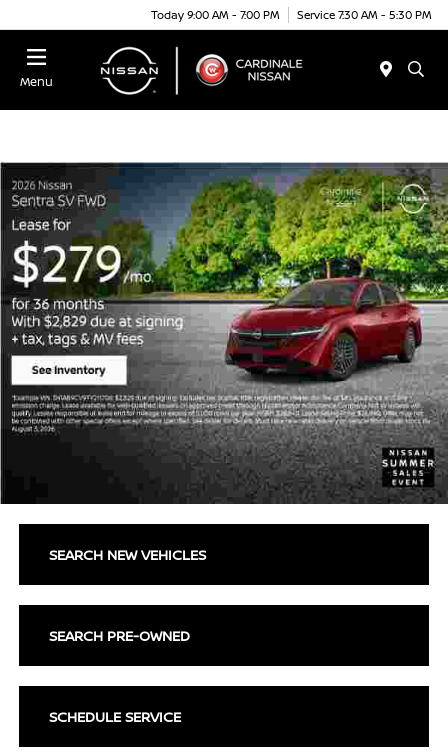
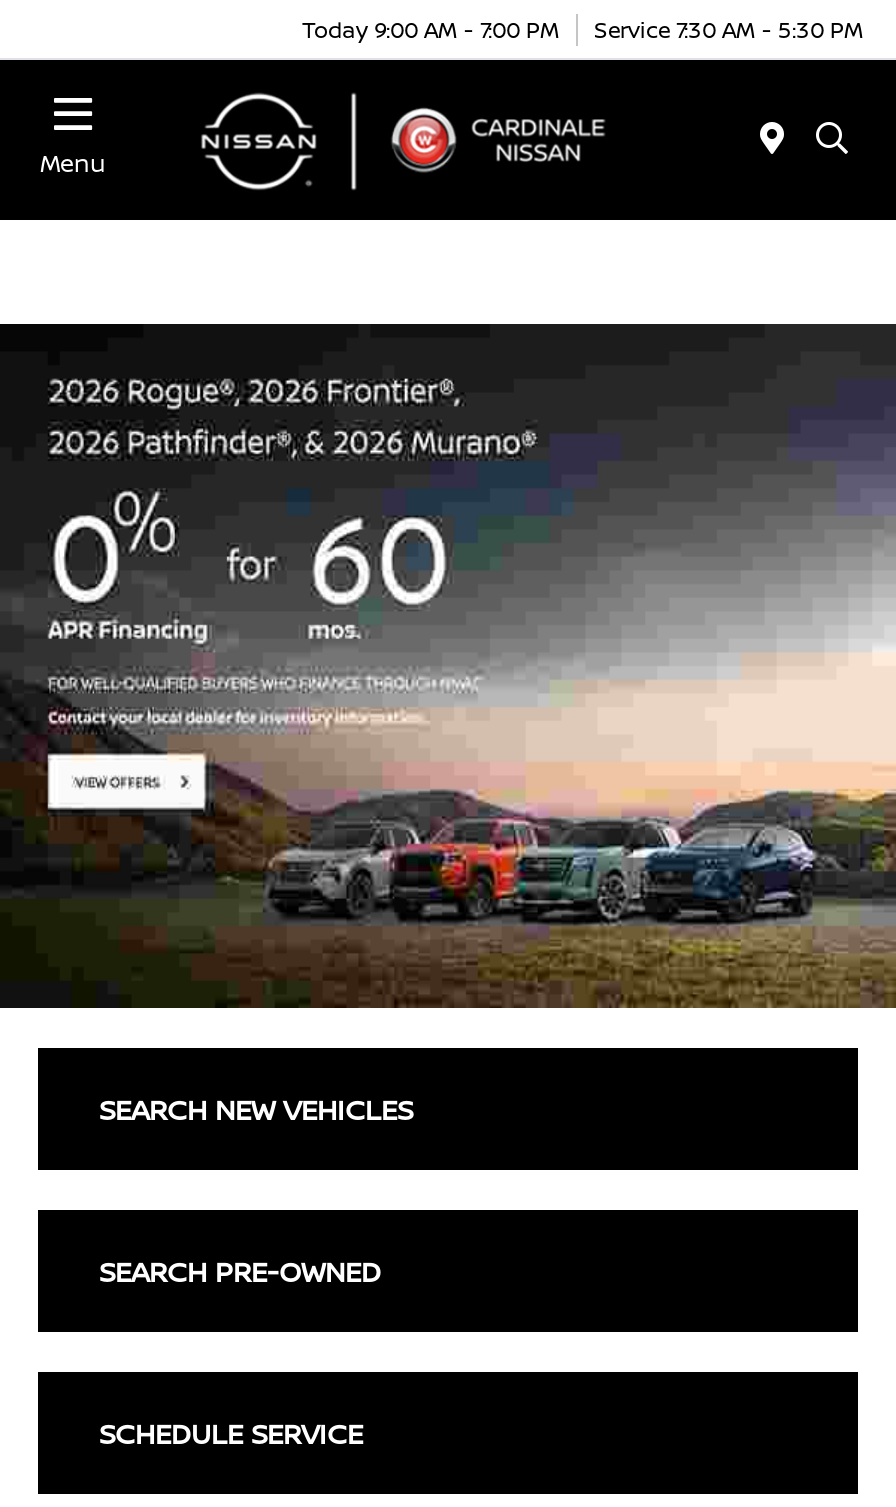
[3,162,445,504] [image] -> [6,322,890,1008] [image]

